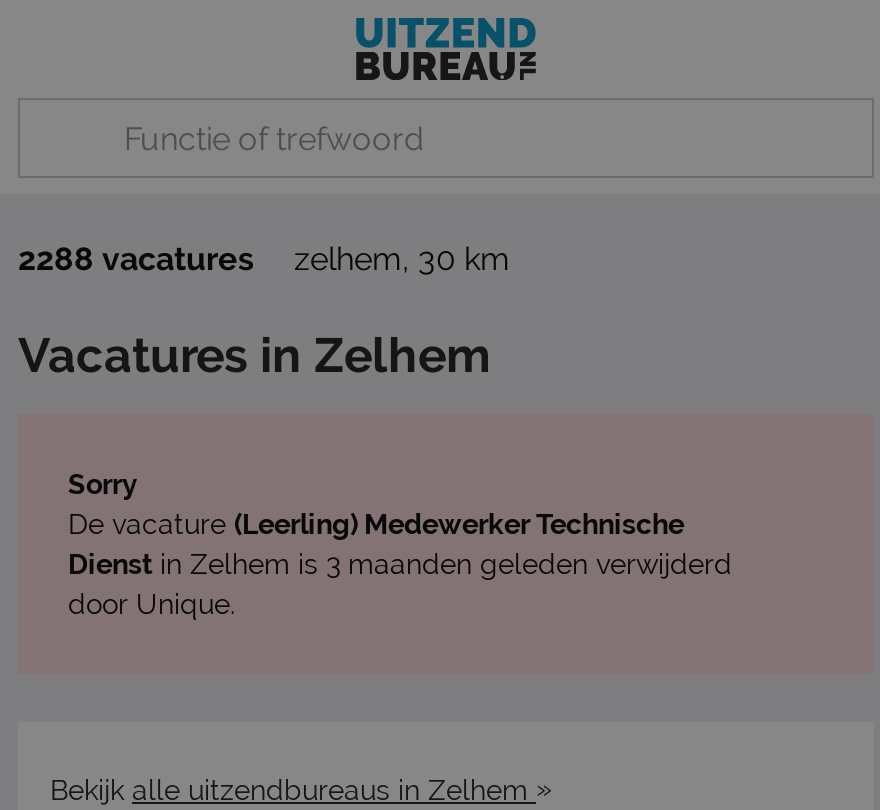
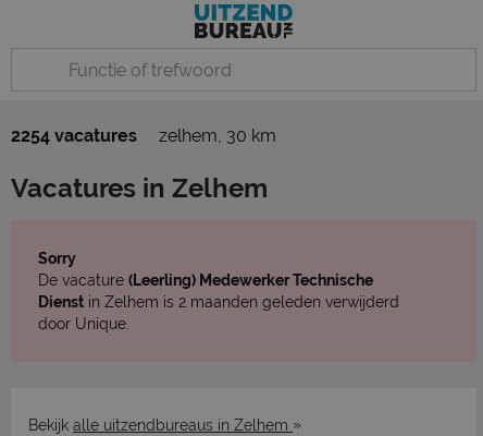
[18,240,510,278] 2288 vacatures zelhem, 30 km -> [11,125,276,146] 2254 vacatures zelhem, 30 km
[68,548,732,580] Dienst in Zelhem is 3 maanden geleden verwijderd -> [38,293,399,311] Dienst in Zelhem is 2 maanden geleden verwijderd

